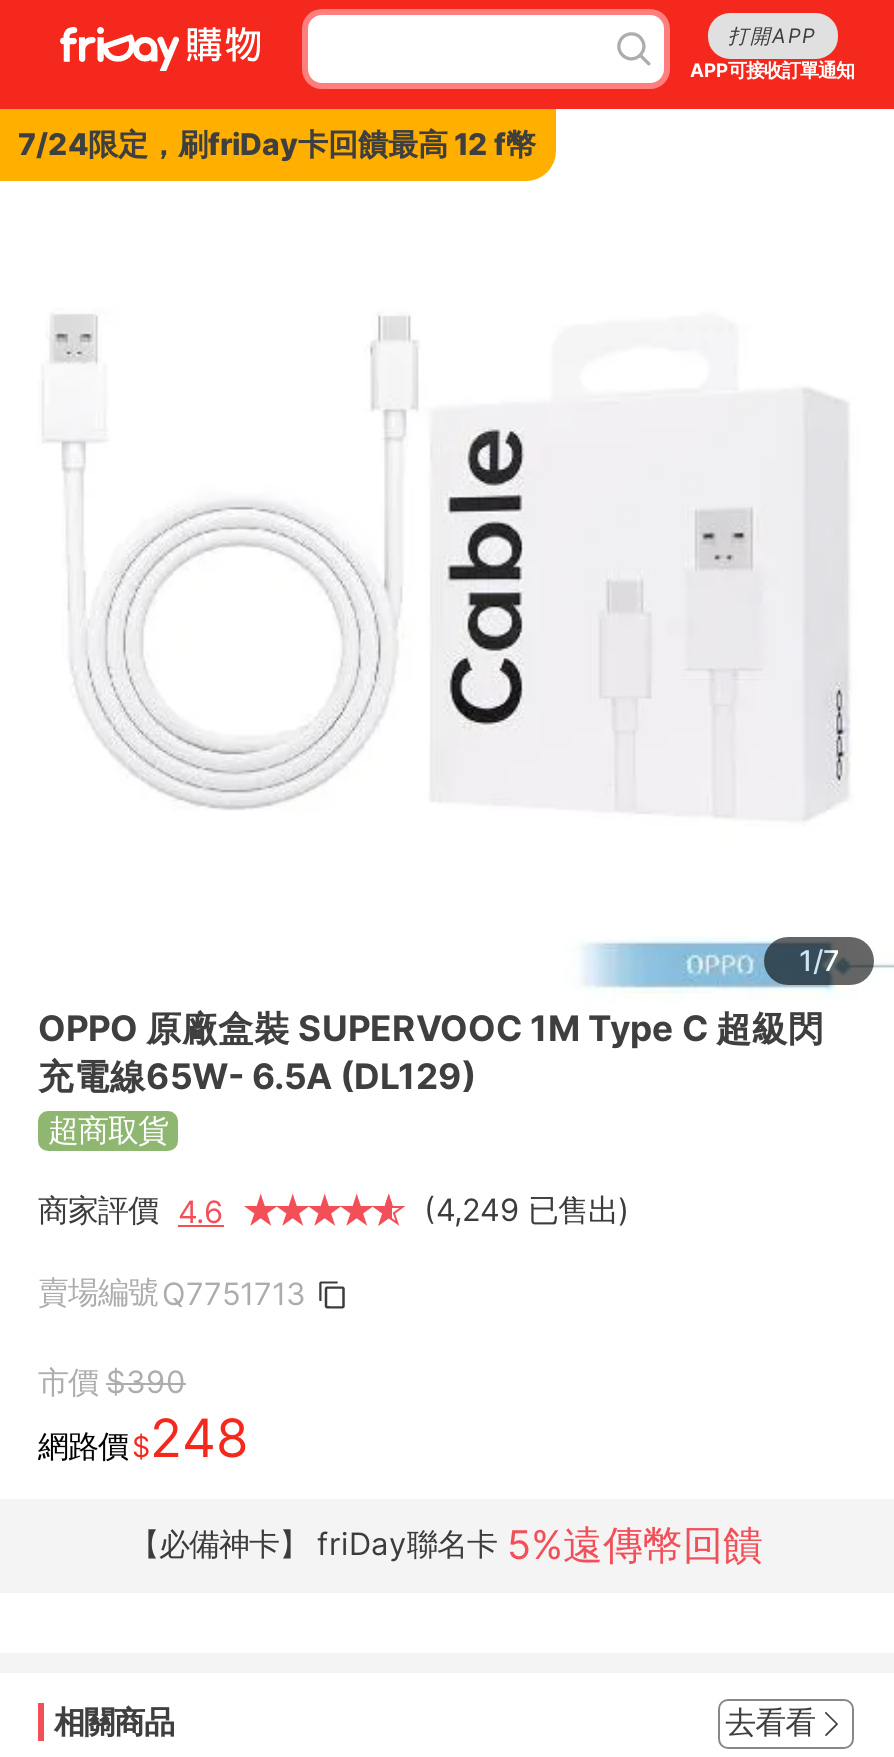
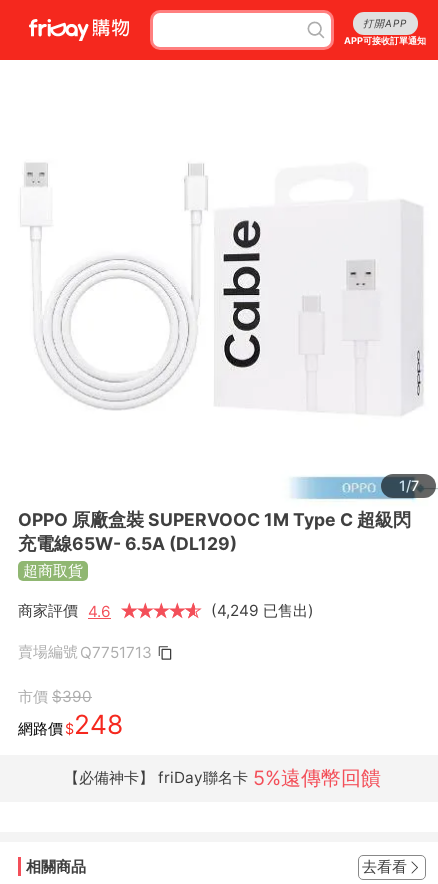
[18,125,536,163] 7/24限定，刷friDay卡回饋最高 12 f幣 -> none

